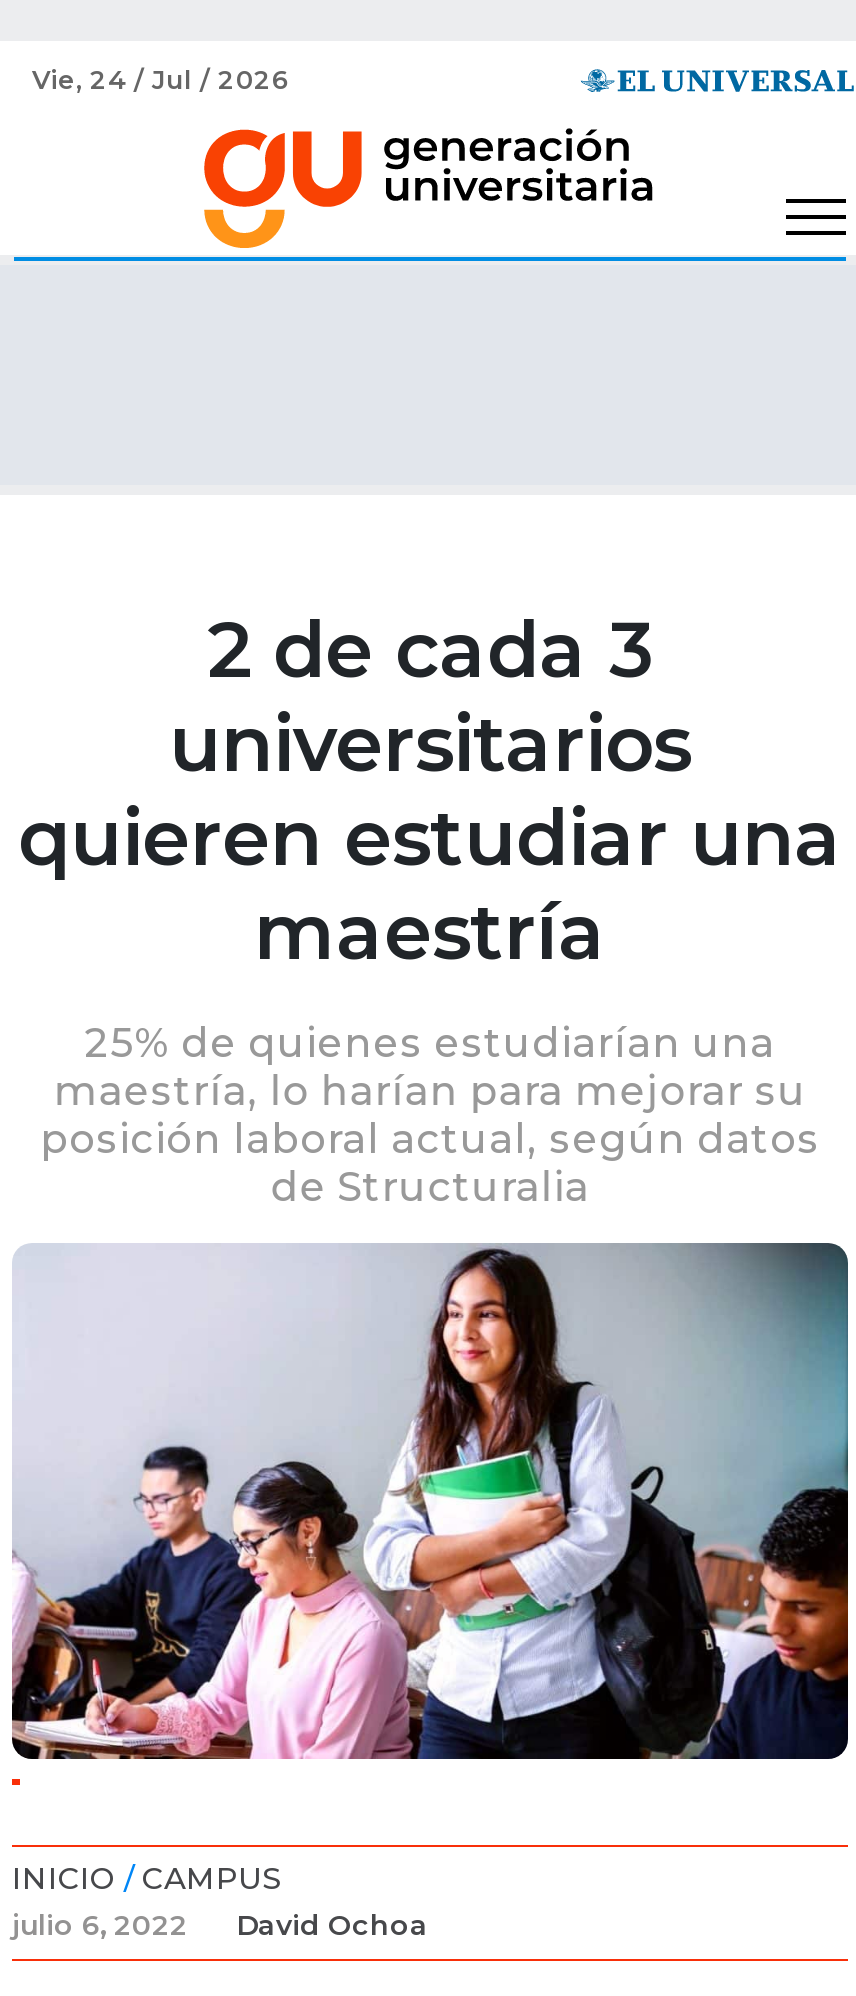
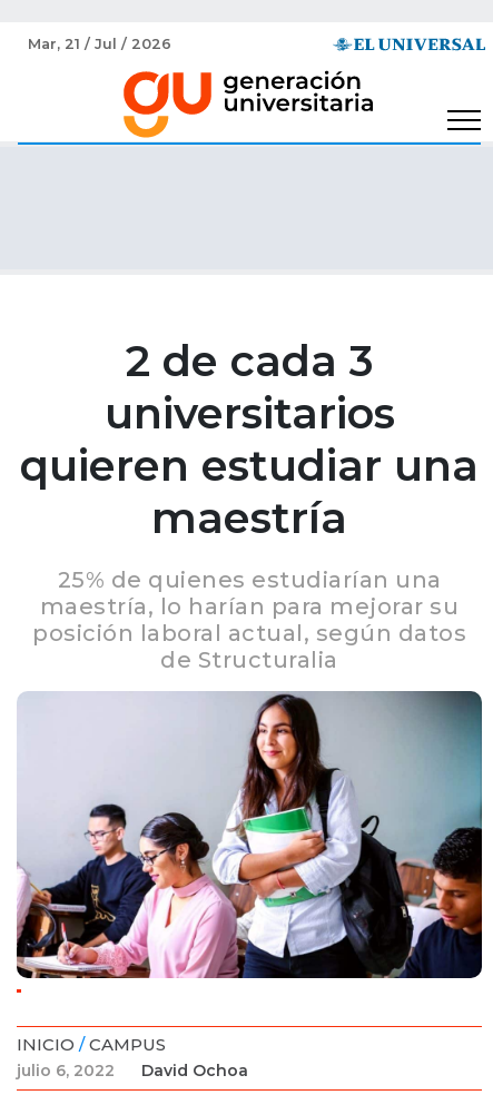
[32,65,290,95] Vie, 24 / Jul / 2026 -> [28,36,171,52] Mar, 21 / Jul / 2026

